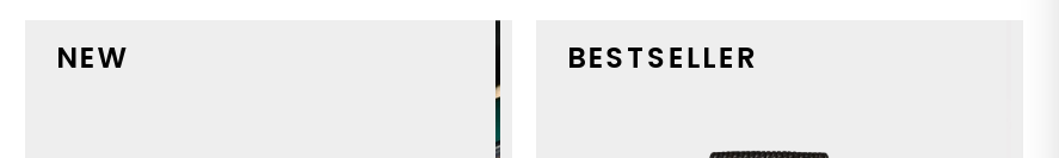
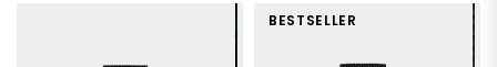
[56,36,128,76] NEW -> none

